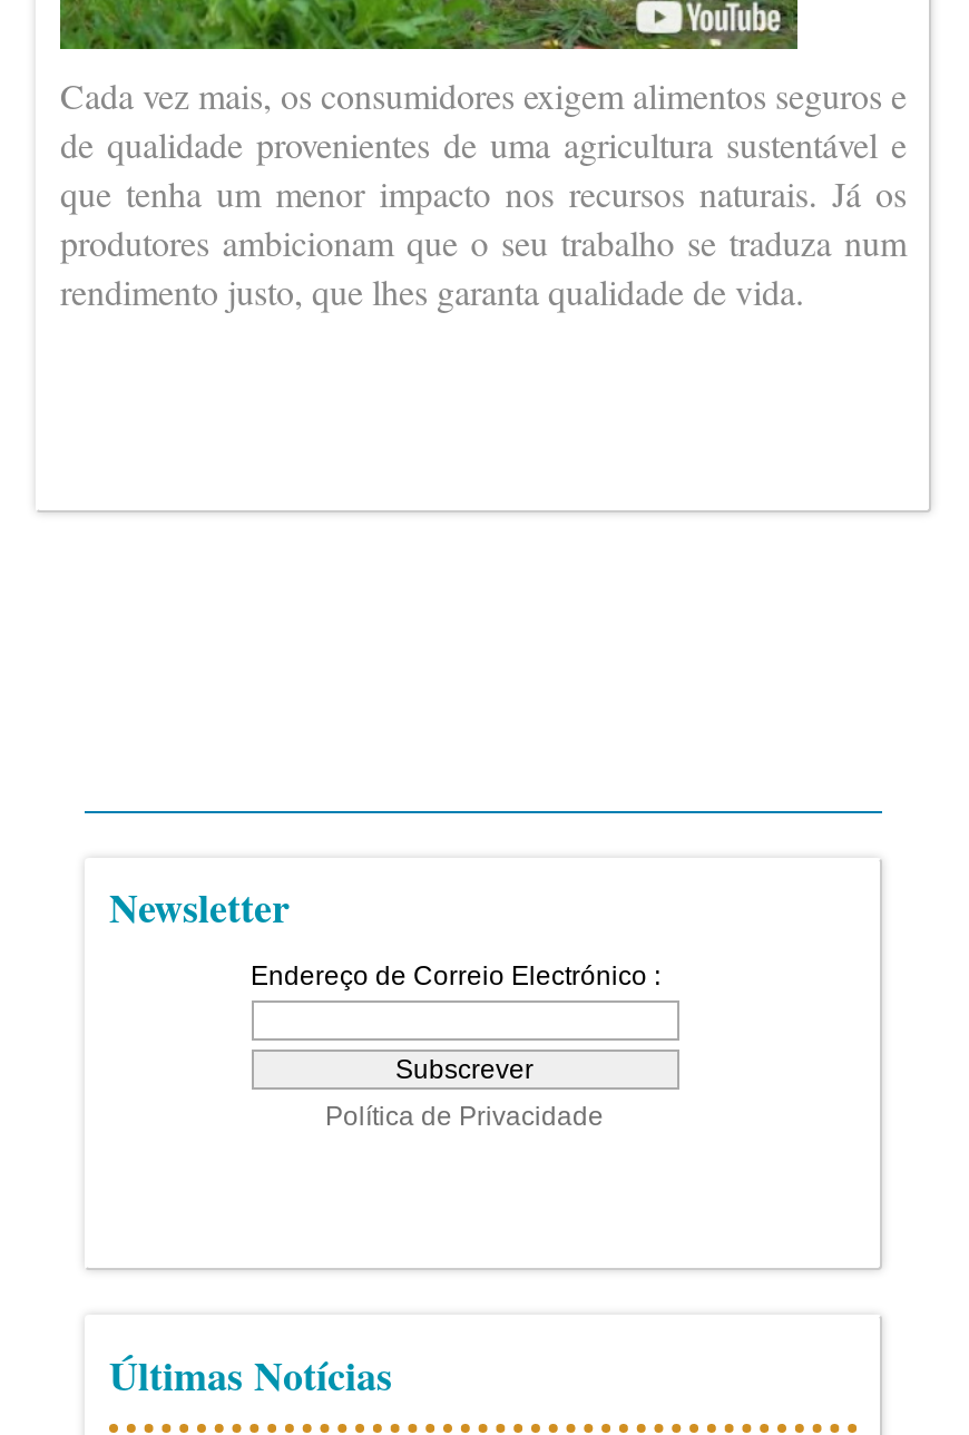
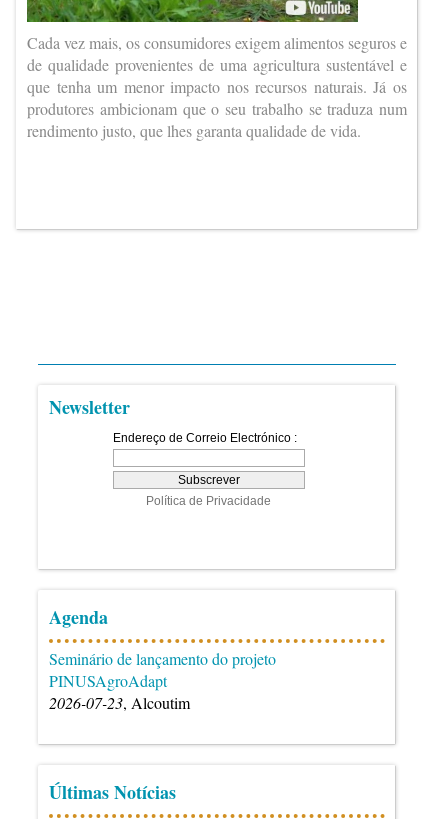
none -> [49,604,276,713] Agenda | Seminário de lançamento do projeto | PINUSAgroAdapt | 2026-07-23, Alcoutim

